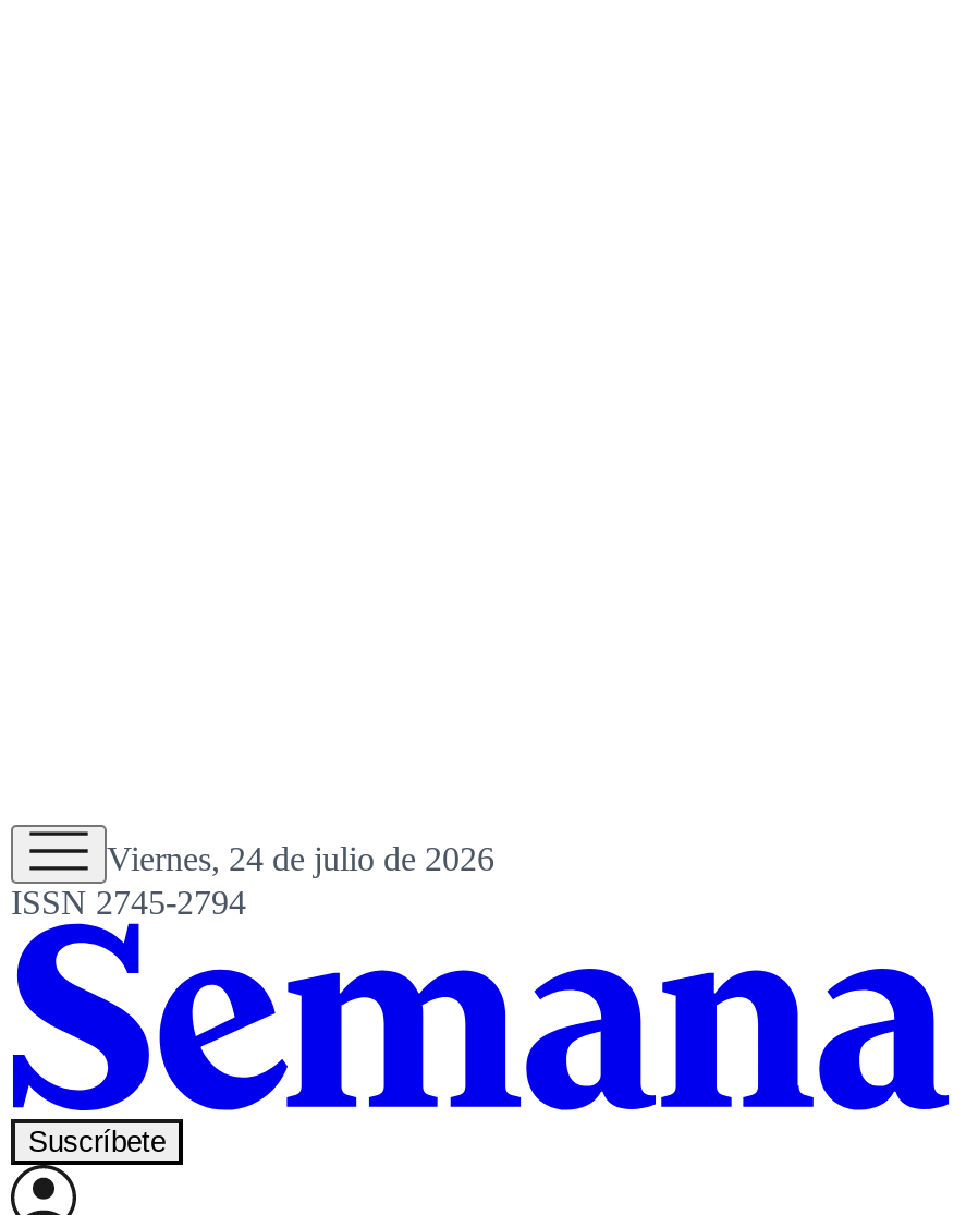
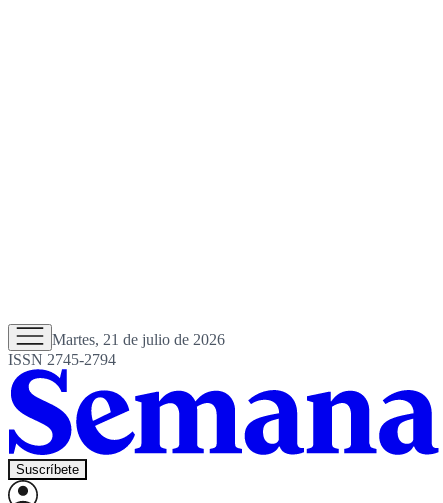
[107,840,494,877] Viernes, 24 de julio de 2026 -> [52,331,225,348] Martes, 21 de julio de 2026

